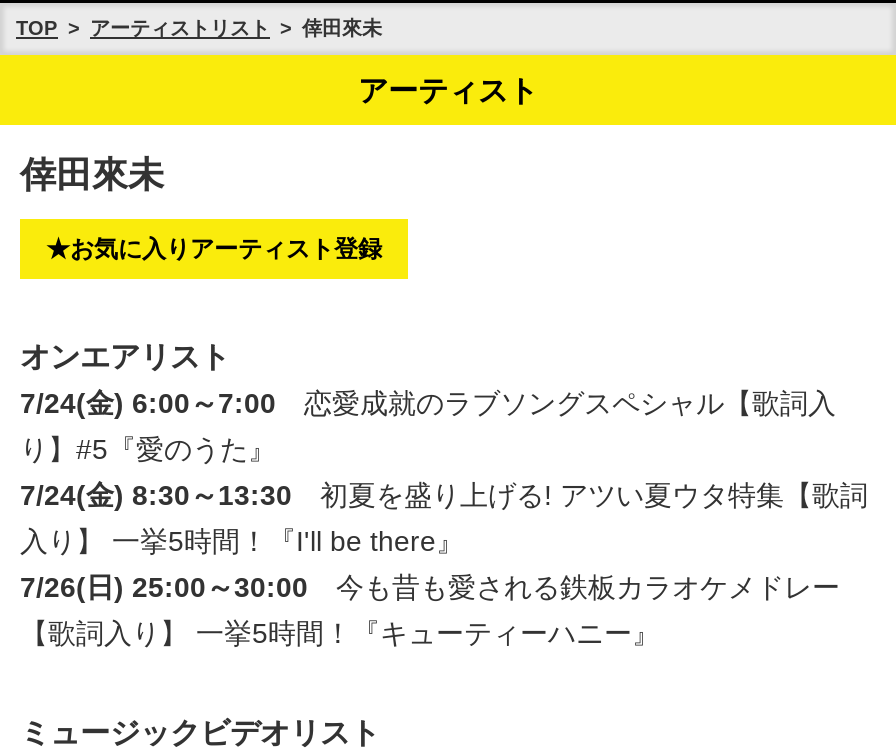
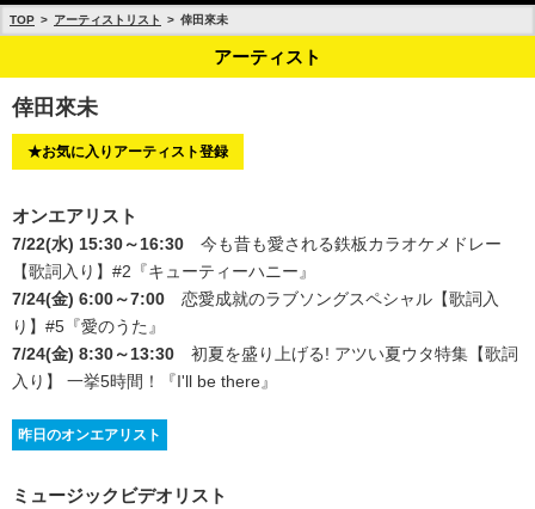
none -> [12,234,315,281] 7/22(水) 15:30～16:30 | 【歌詞入り】#2『キューティーハニー』
[20,571,660,649] 7/26(日) 25:00～30:00 | 【歌詞入り】 一挙5時間！『キューティーハニー』 -> [18,427,161,443] 昨日のオンエアリスト
moved [336,571,840,603] -> [201,234,502,253]: 今も昔も愛される鉄板カラオケメドレー

